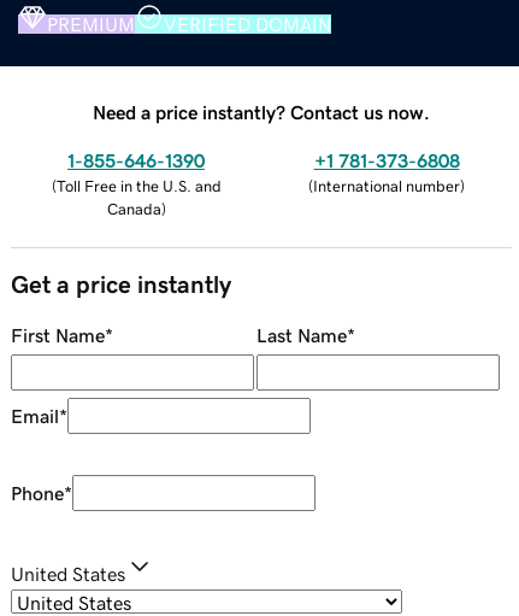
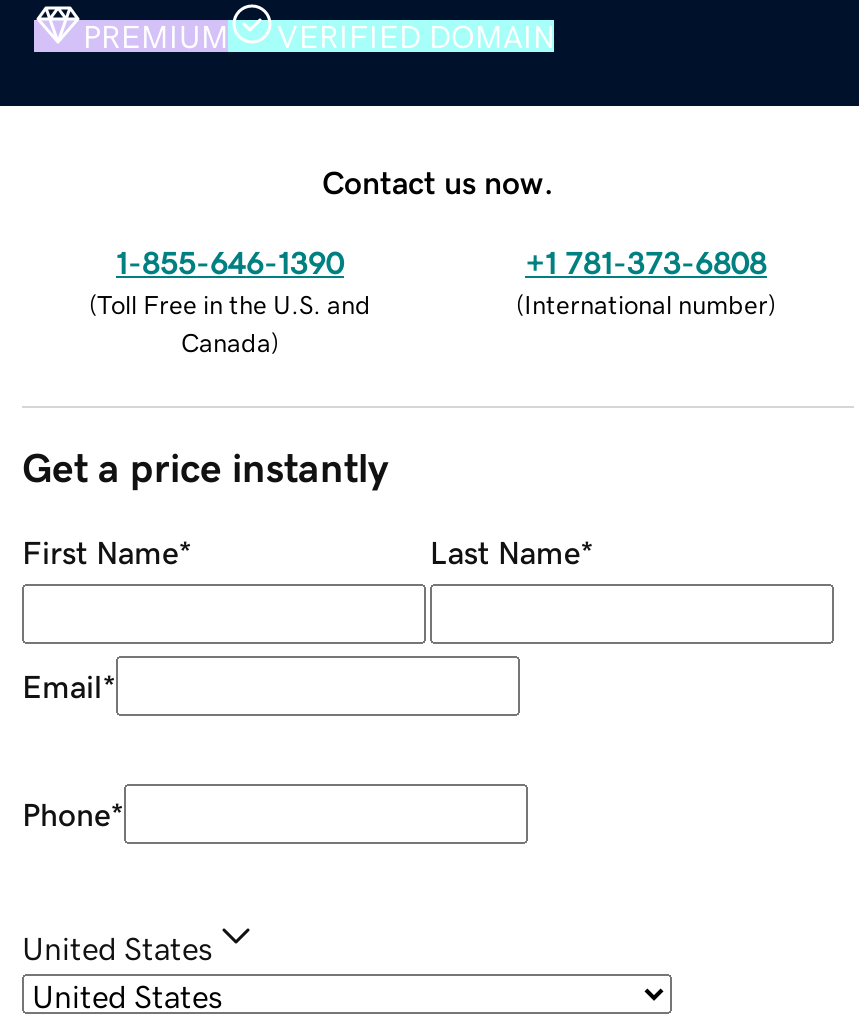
[93,102,430,121] Need a price instantly? Contact us now. -> [322,165,554,197] Contact us now.

